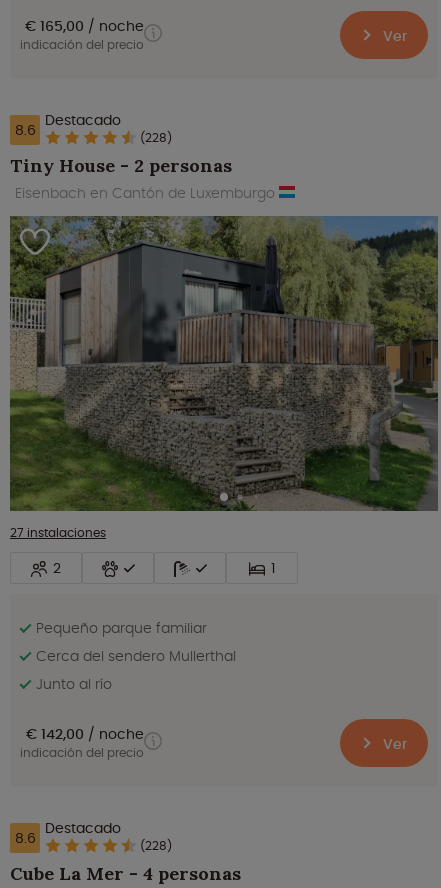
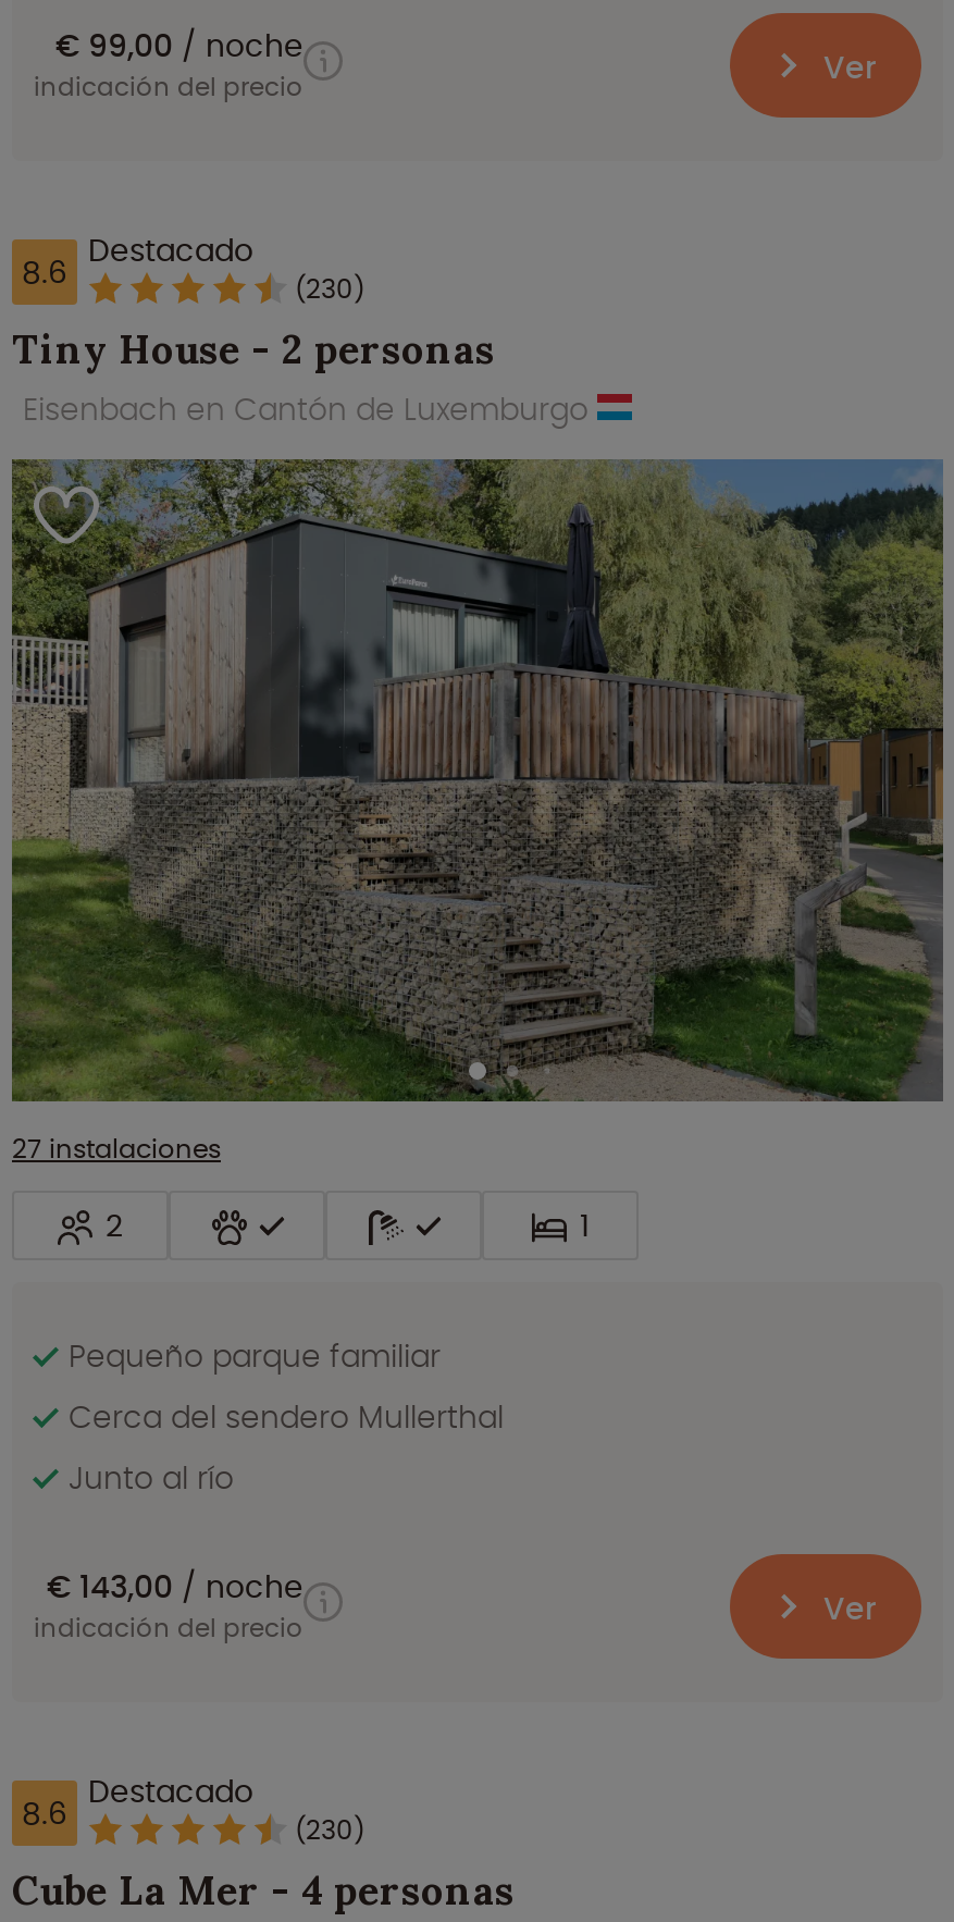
[25,16,144,36] € 165,00 noche -> [55,23,303,66] € 99,00 noche
[14,110,172,146] 8.6 Destacado (228) -> [22,227,364,306] 8.6 Destacado (230)
[26,724,144,744] € 142,00 noche -> [47,1565,303,1608] € 143,00 noche
[14,818,172,854] 8.6 Destacado (228) -> [22,1769,364,1848] 8.6 Destacado (230)

